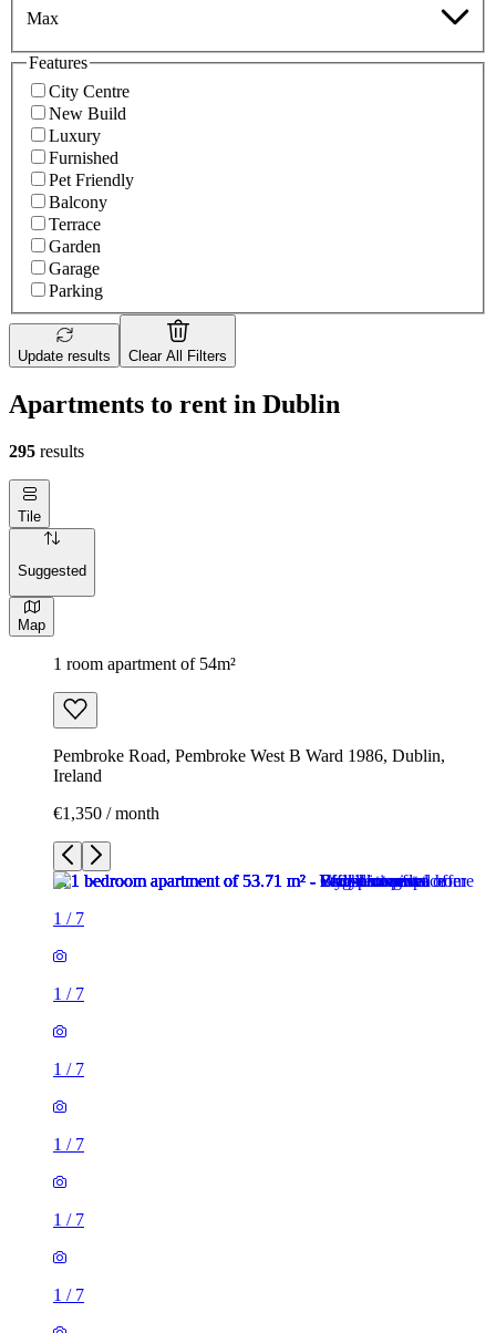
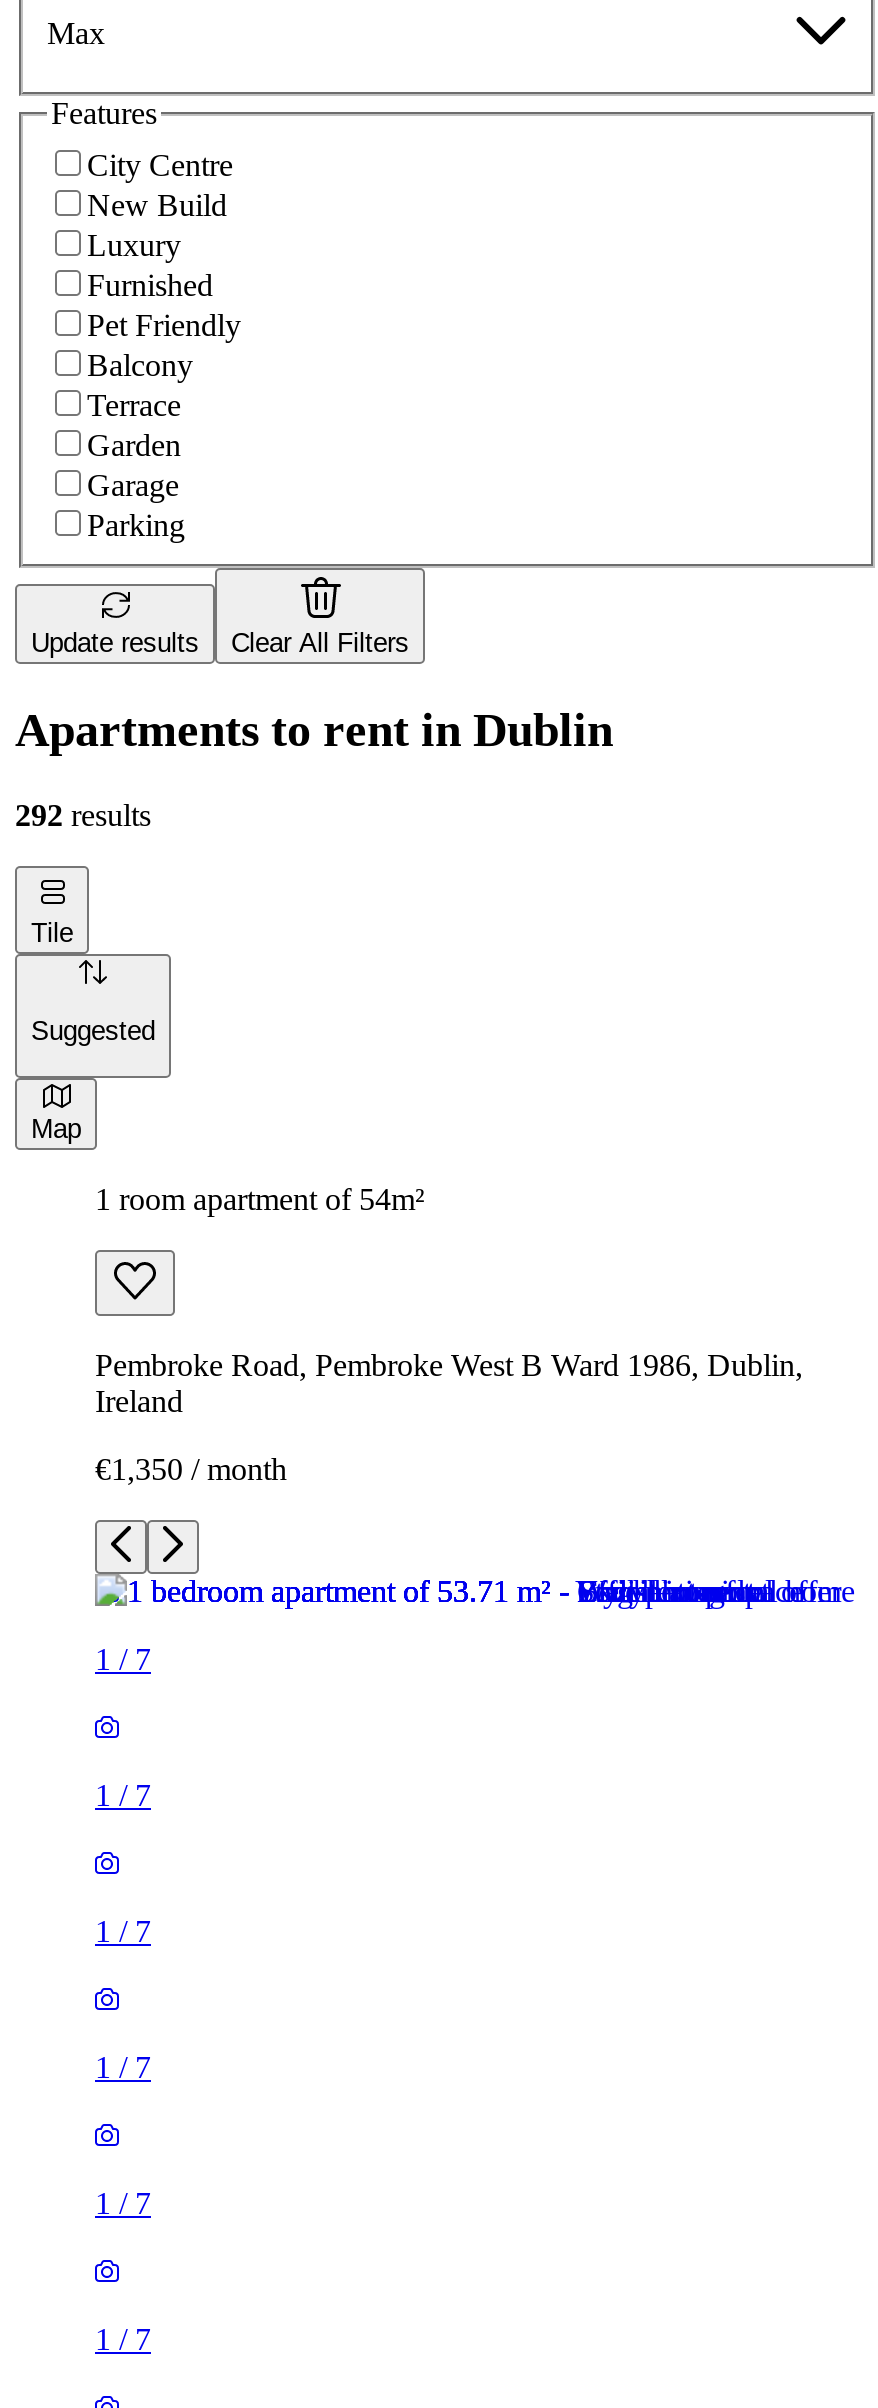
[9,442,84,460] 295 results -> [15,798,151,832] 292 results

